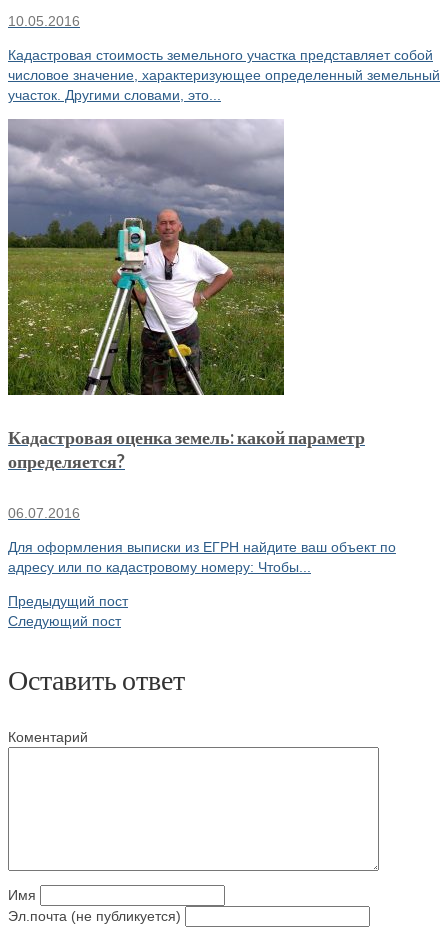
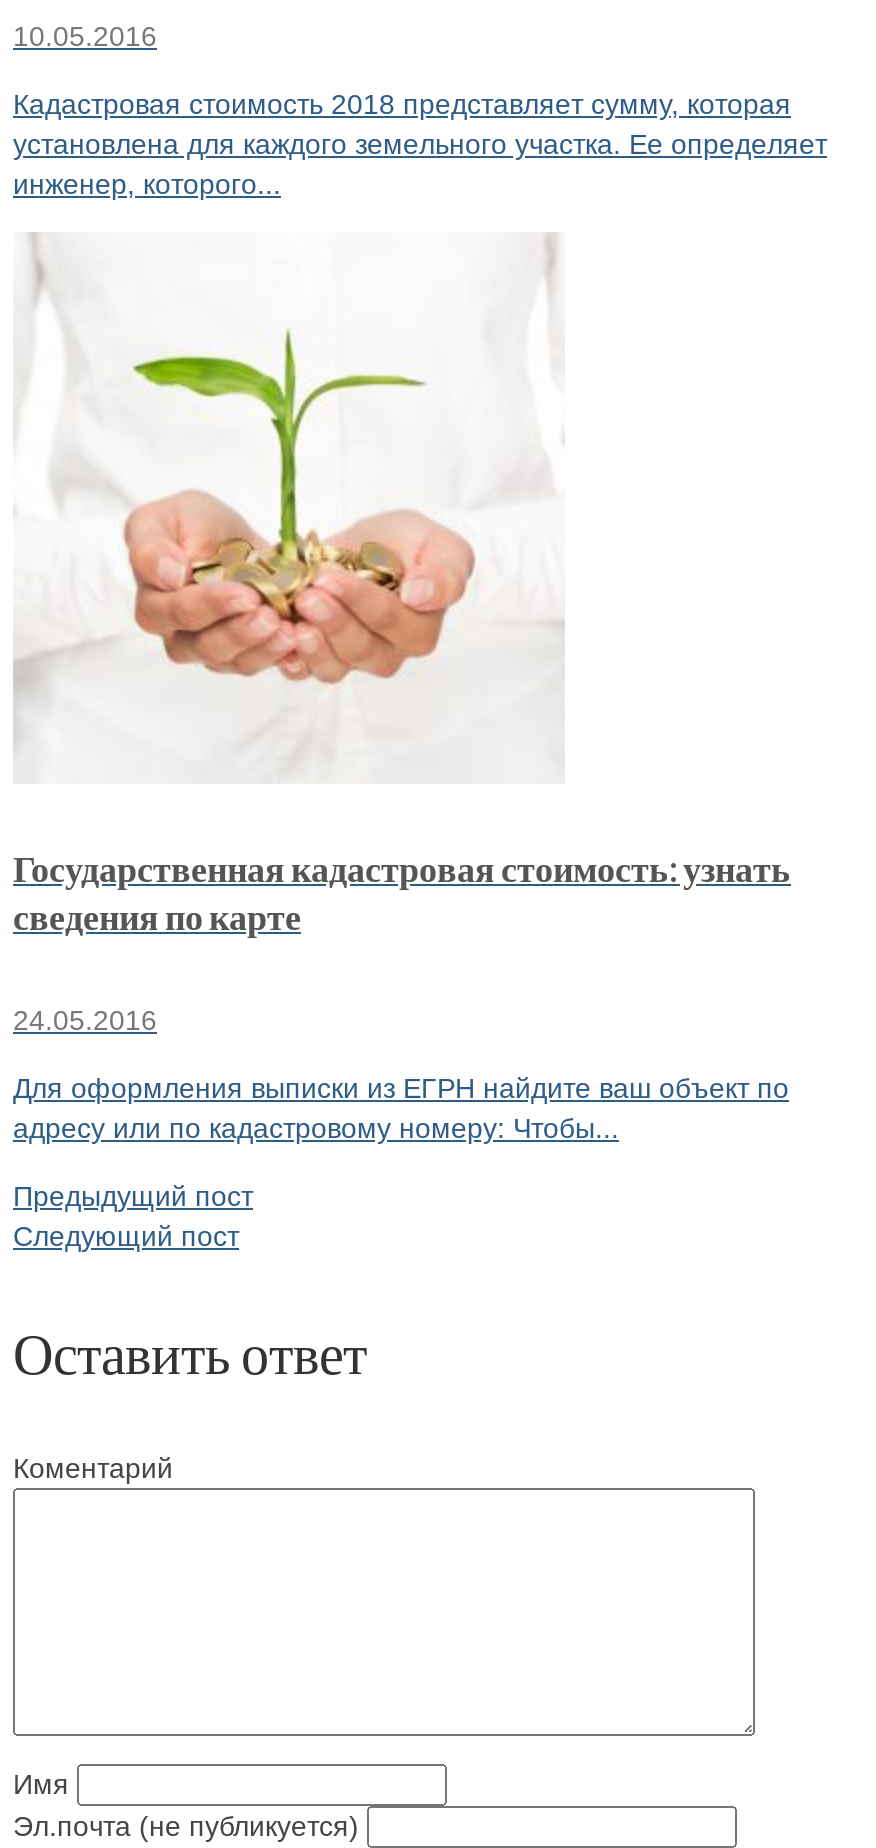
[8,46,440,102] Кадастровая стоимость земельного участка представляет собой | числовое значение, характеризующее определенный земельный | участок. Другими словами, это... -> [13,87,827,199] Кадастровая стоимость 2018 представляет сумму, которая | установлена для каждого земельного участка. Ее определяет | инженер, которого...
[7,119,365,472] [image] | Кадастровая оценка земель: какой параметр | определяется? -> [13,232,791,937] [image] | Государственная кадастровая стоимость: узнать | сведения по карте
[8,505,80,521] 06.07.2016 -> [13,1003,157,1035] 24.05.2016

